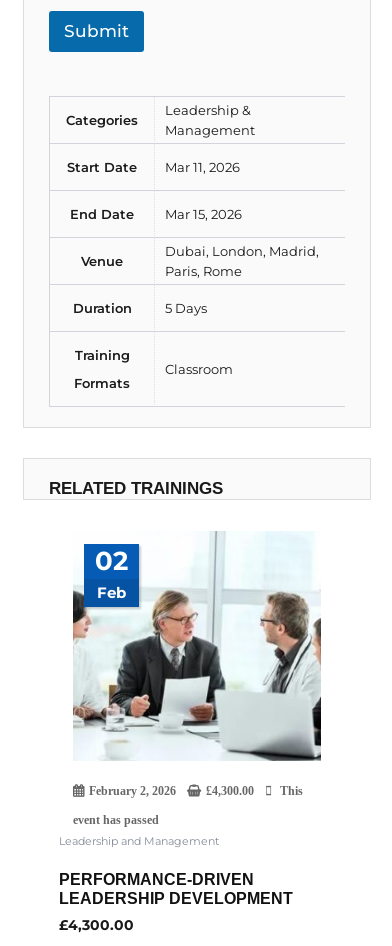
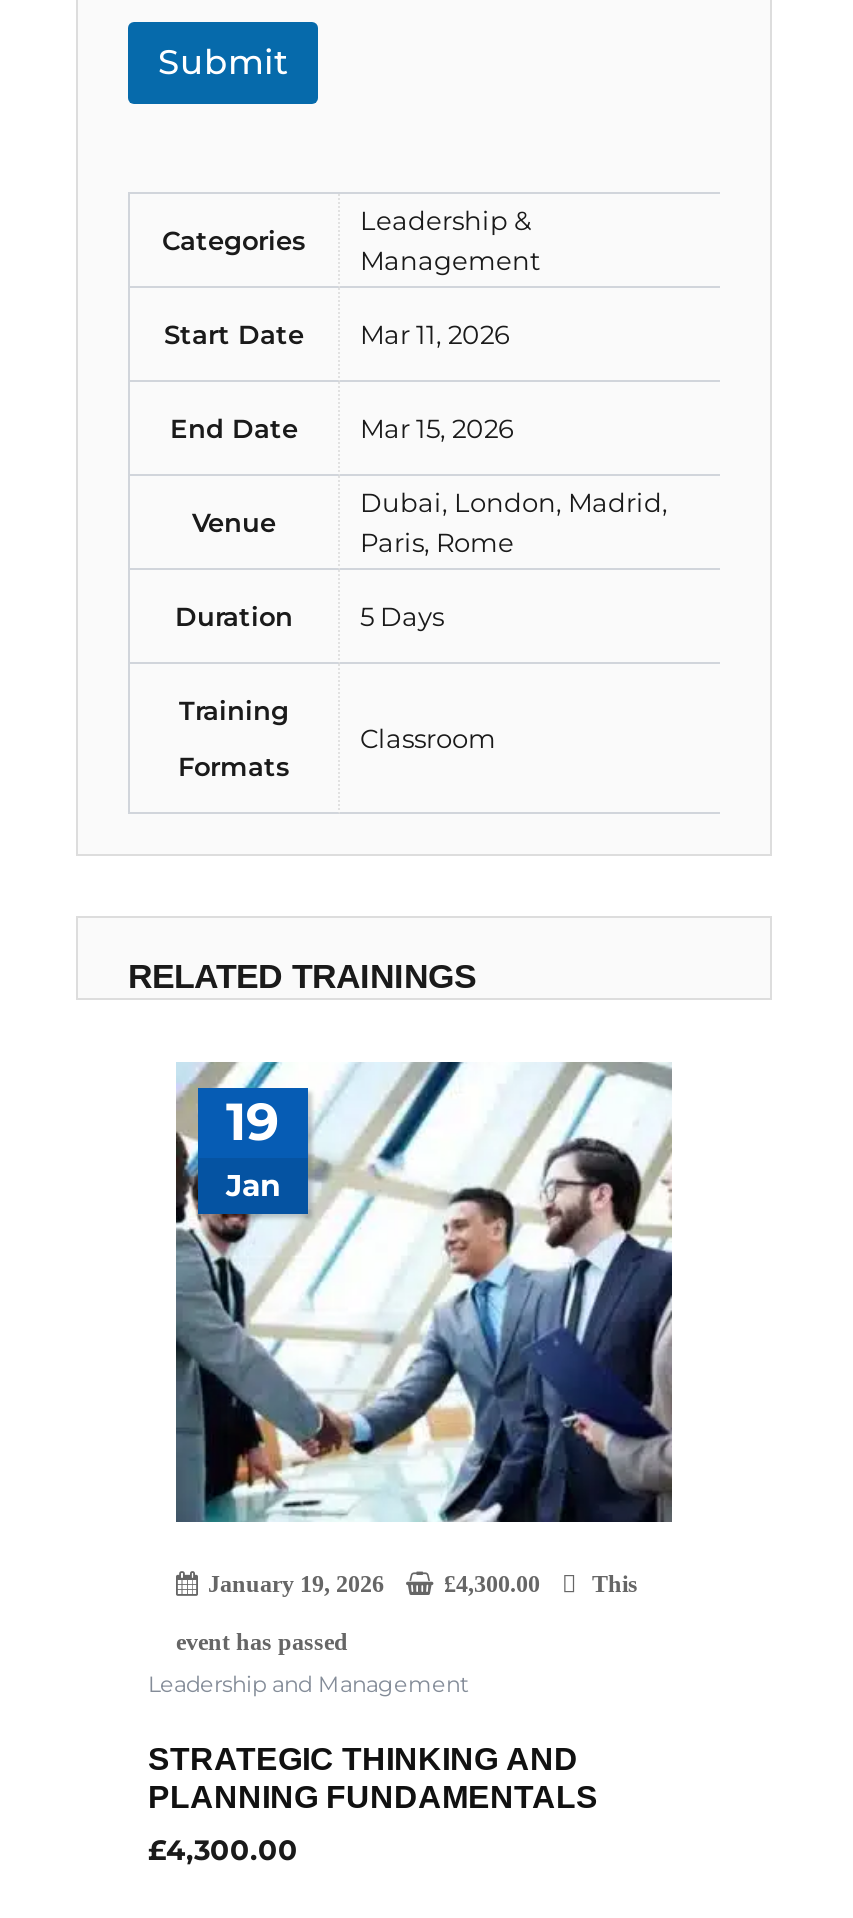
[73,530,322,761] [image] | 02 | Feb -> [174,1059,674,1525] [image] | 19 | Jan
[89,784,176,798] February 2, 2026 -> [208,1569,384,1597] January 19, 2026
[59,871,293,907] PERFORMANCE-DRIVEN | LEADERSHIP DEVELOPMENT -> [148,1742,598,1814] STRATEGIC THINKING AND | PLANNING FUNDAMENTALS

